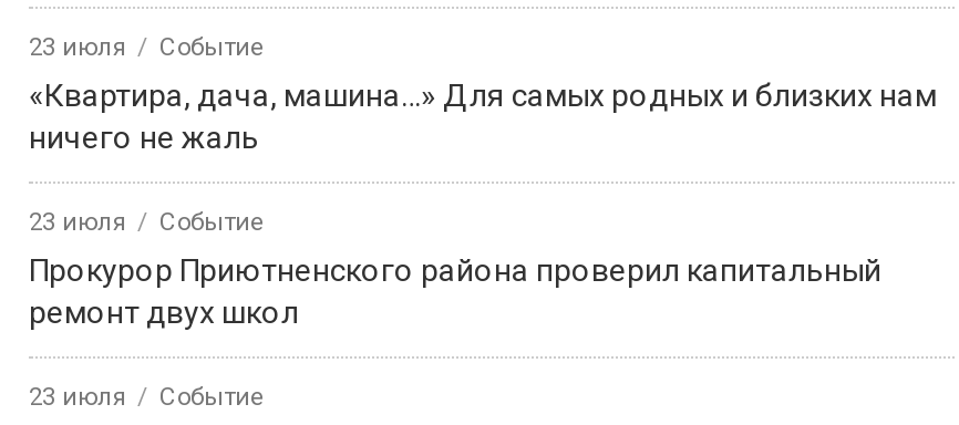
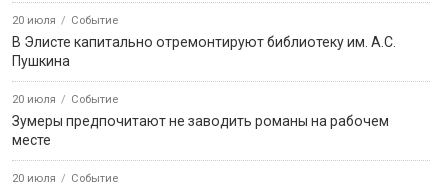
[29,34,264,63] 23 июля Событие -> [12,14,118,27] 20 июля Событие
[29,78,937,156] «Квартира, дача, машина…» Для самых родных и близких нам | ничего не жаль -> [12,34,396,69] В Элисте капитально отремонтируют библиотеку им. А.С. | Пушкина
[29,209,264,238] 23 июля Событие -> [12,93,118,106] 20 июля Событие
[29,253,881,331] Прокурор Приютненского района проверил капитальный | ремонт двух школ -> [12,113,389,148] Зумеры предпочитают не заводить романы на рабочем | месте
[29,384,264,413] 23 июля Событие -> [12,172,118,185] 20 июля Событие

